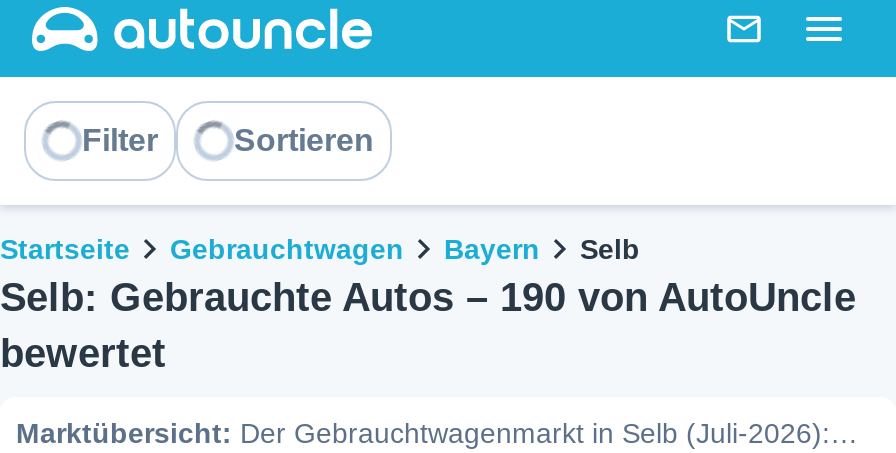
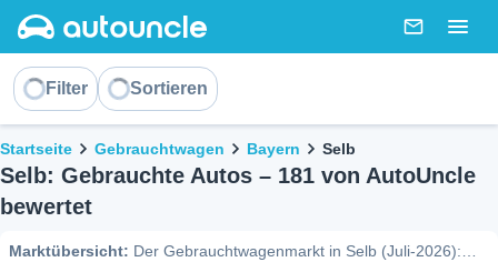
[0,275,856,319] Selb: Gebrauchte Autos – 190 von AutoUncle -> [0,163,476,188] Selb: Gebrauchte Autos – 181 von AutoUncle

